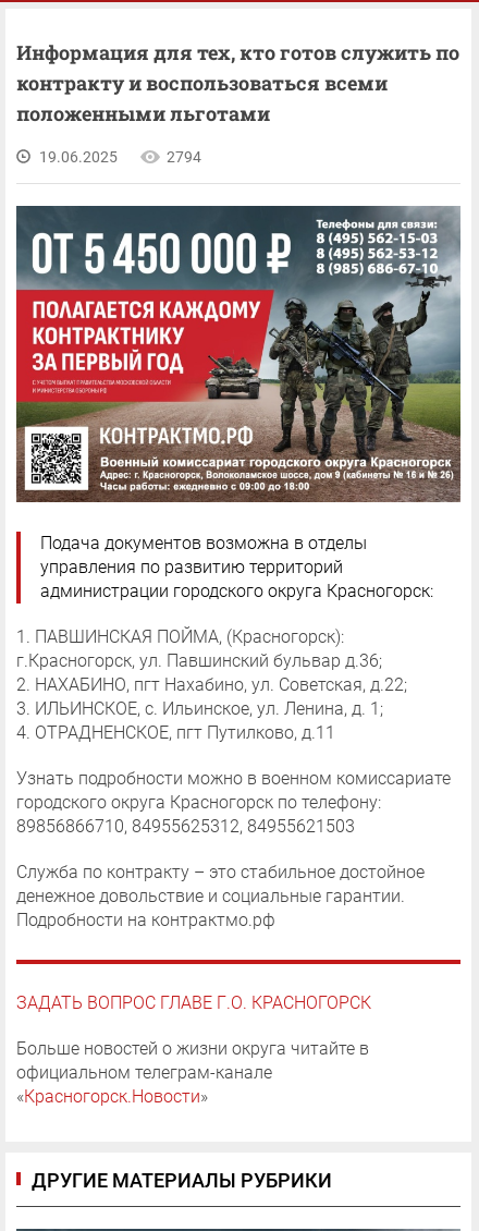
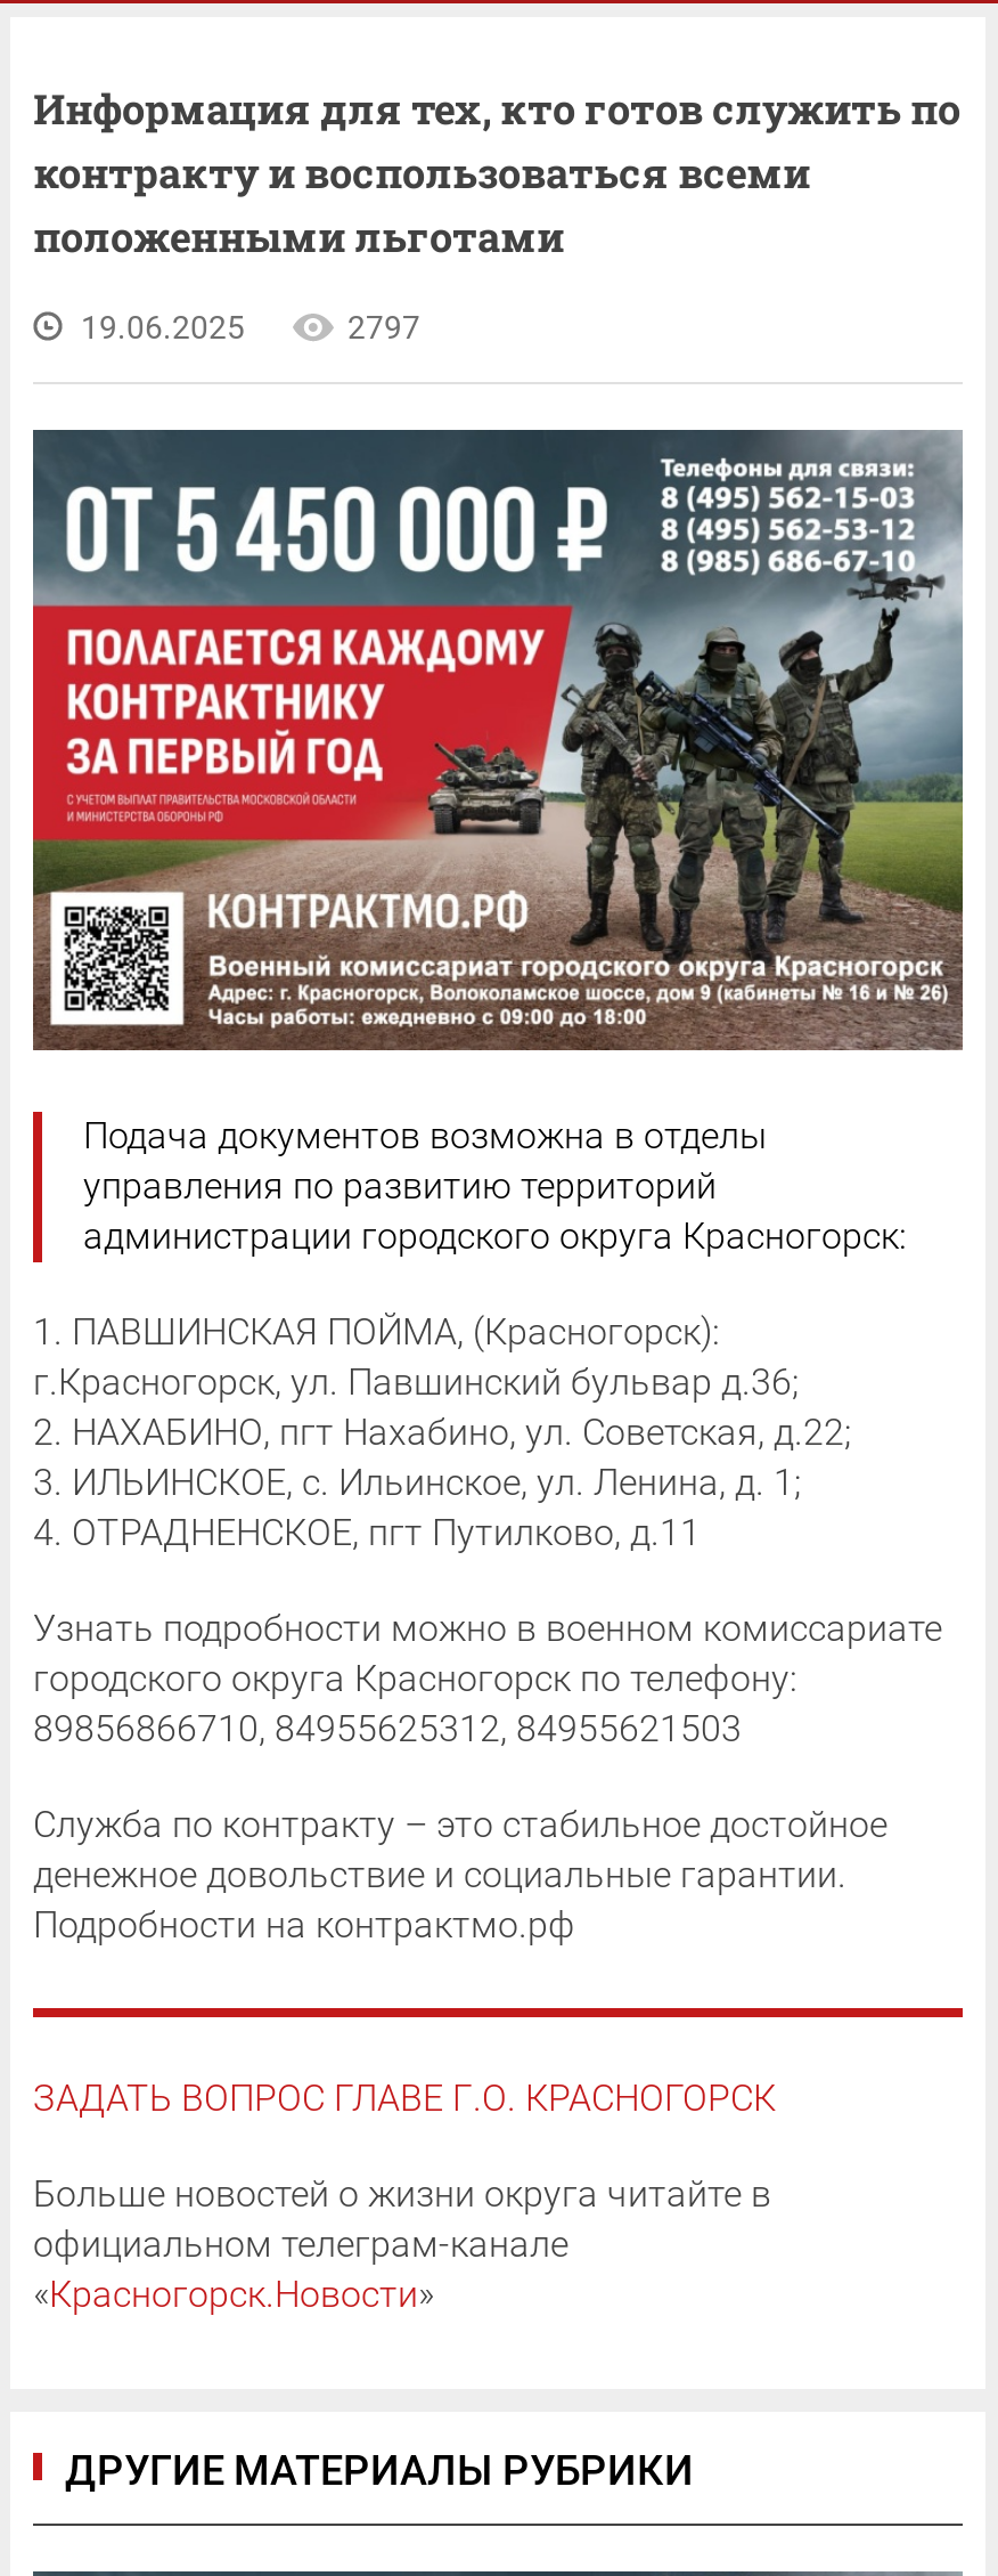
[167,148,201,166] 2794 -> [347,309,420,346] 2797

